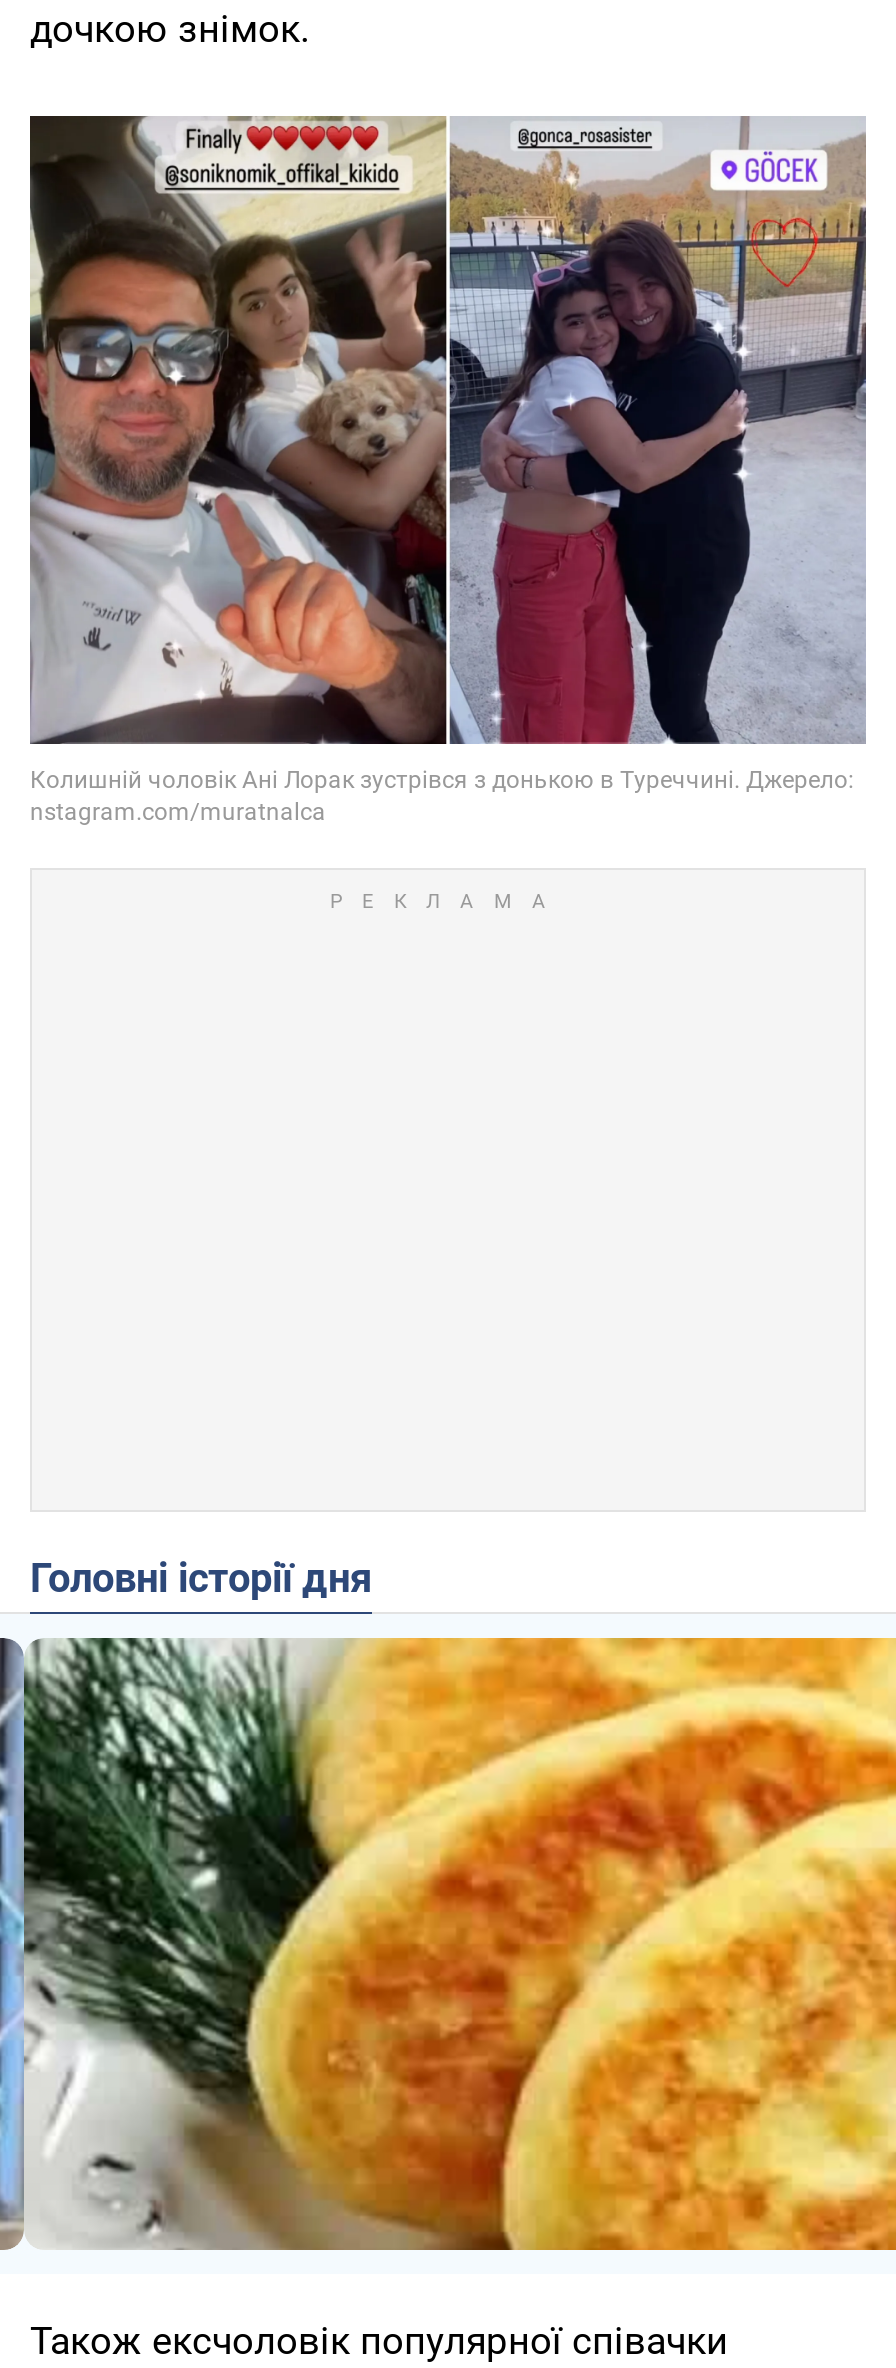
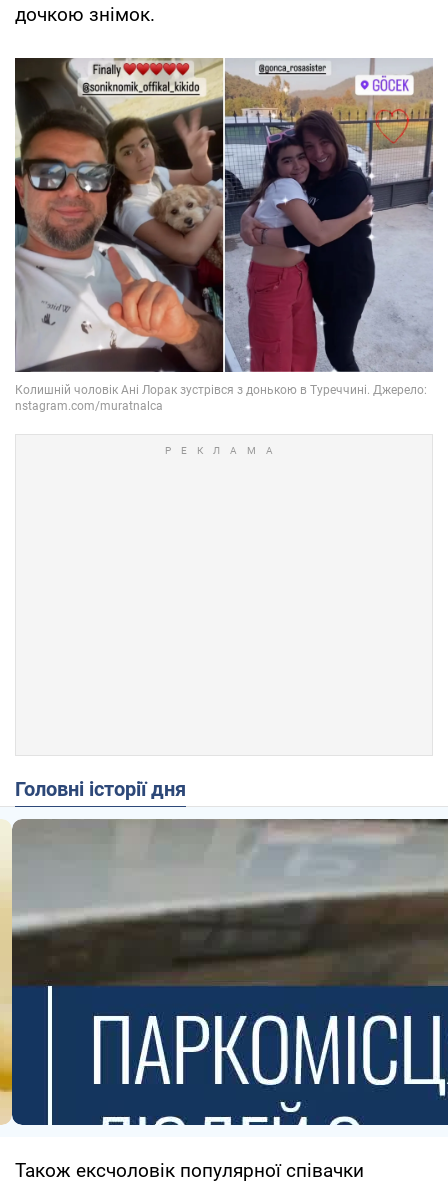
[6,1636,890,2252] [image] -> [3,818,445,1126] [image]

